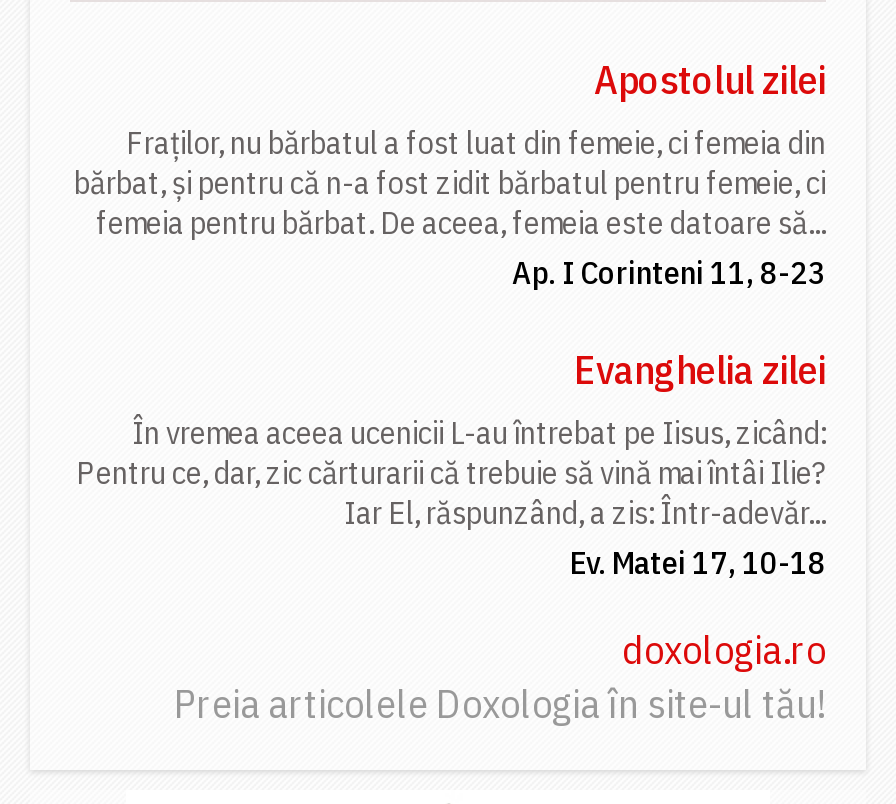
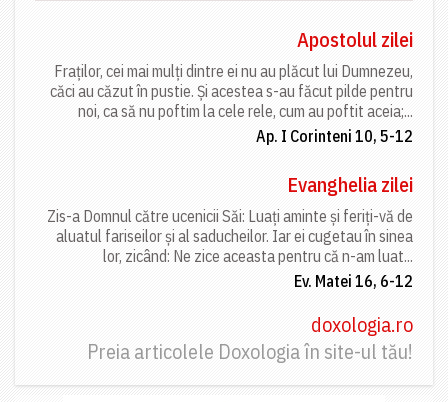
[74,122,826,292] Fraților, nu bărbatul a fost luat din femeie, ci femeia din | bărbat, și pentru că n-a fost zidit bărbatul pentru femeie, ci | femeia pentru bărbat. De aceea, femeia este datoare să... | Ap. I Corinteni 11, 8-23 -> [50,61,413,146] Fraților, cei mai mulți dintre ei nu au plăcut lui Dumnezeu, | căci au căzut în pustie. Și acestea s-au făcut pilde pentru | noi, ca să nu poftim la cele rele, cum au poftit aceia;... | Ap. I Corinteni 10, 5-12
[76,412,826,582] În vremea aceea ucenicii L-au întrebat pe Iisus, zicând: | Pentru ce, dar, zic cărturarii că trebuie să vină mai întâi Ilie? | Iar El, răspunzând, a zis: Într-adevăr... | Ev. Matei 17, 10-18 -> [47,206,413,291] Zis-a Domnul către ucenicii Săi: Luați aminte și feriți-vă de | aluatul fariseilor și al saducheilor. Iar ei cugetau în sinea | lor, zicând: Ne zice aceasta pentru că n-am luat... | Ev. Matei 16, 6-12

